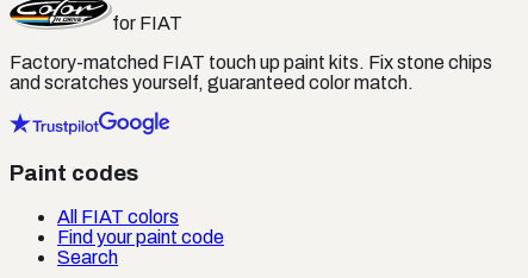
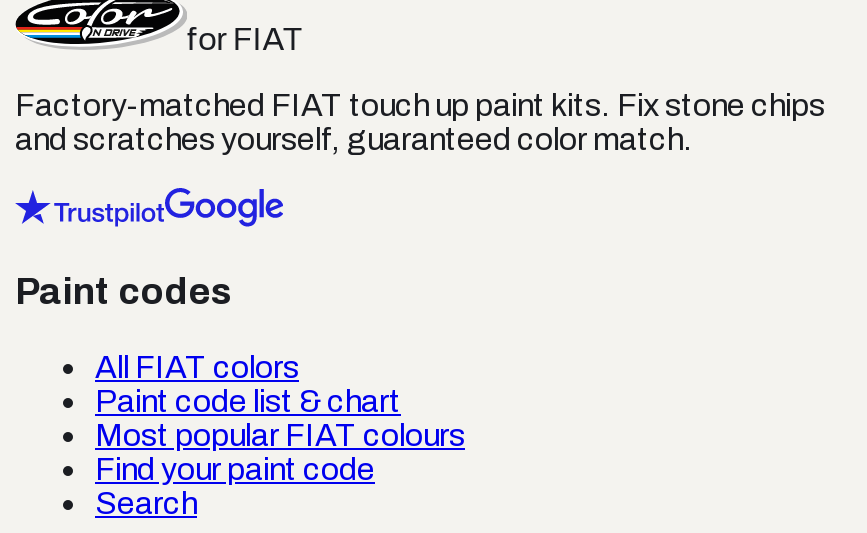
none -> [95,383,465,451] Paint code list & chart | Most popular FIAT colours

